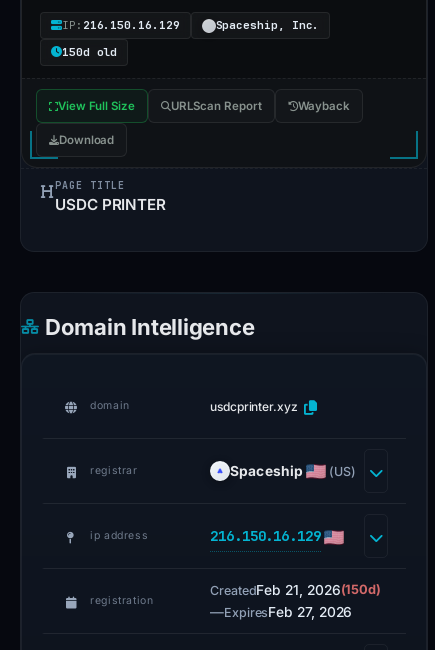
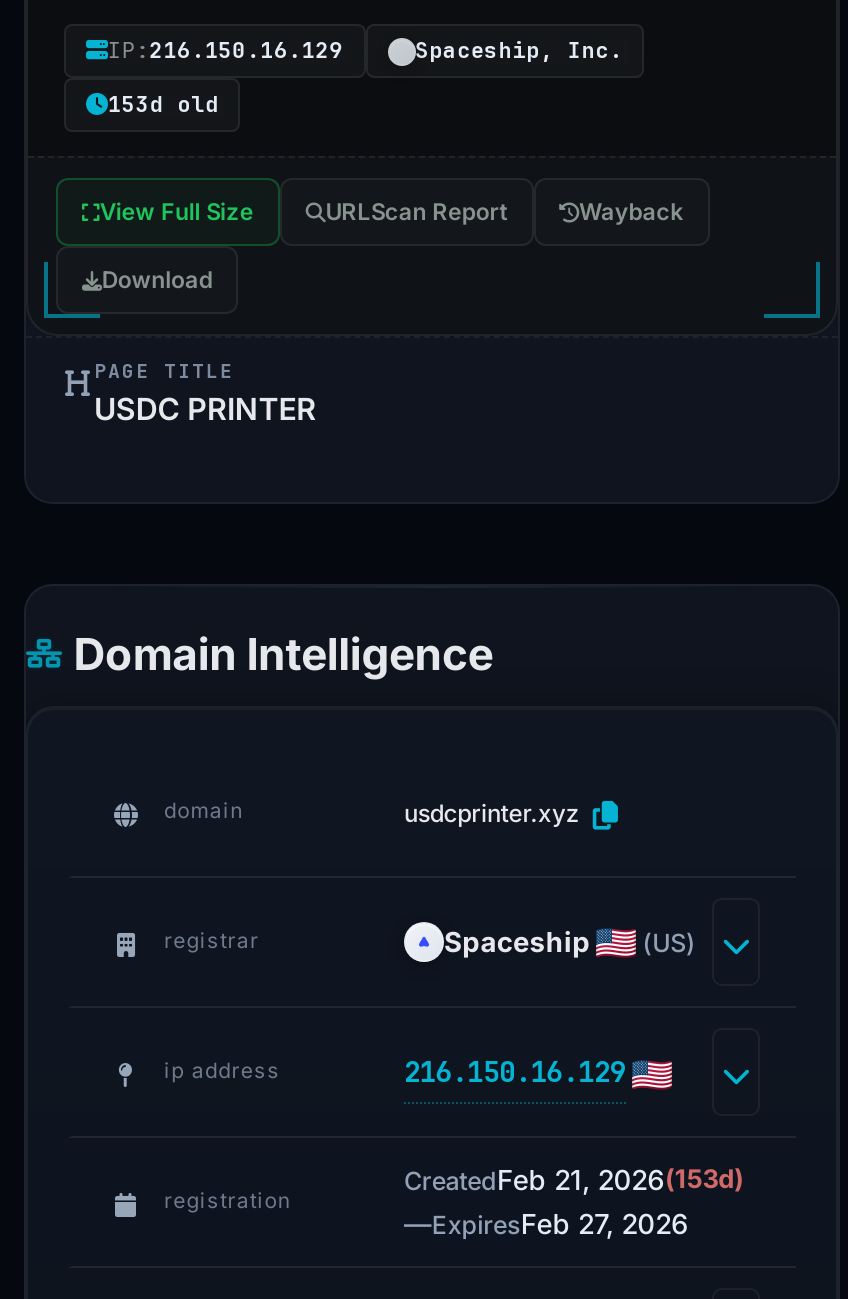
[62,45,117,59] 150d old -> [108,90,219,118] 153d old
[210,582,381,598] CreatedFeb 21, 2026(150d) -> [404,1164,744,1196] CreatedFeb 21, 2026(153d)

